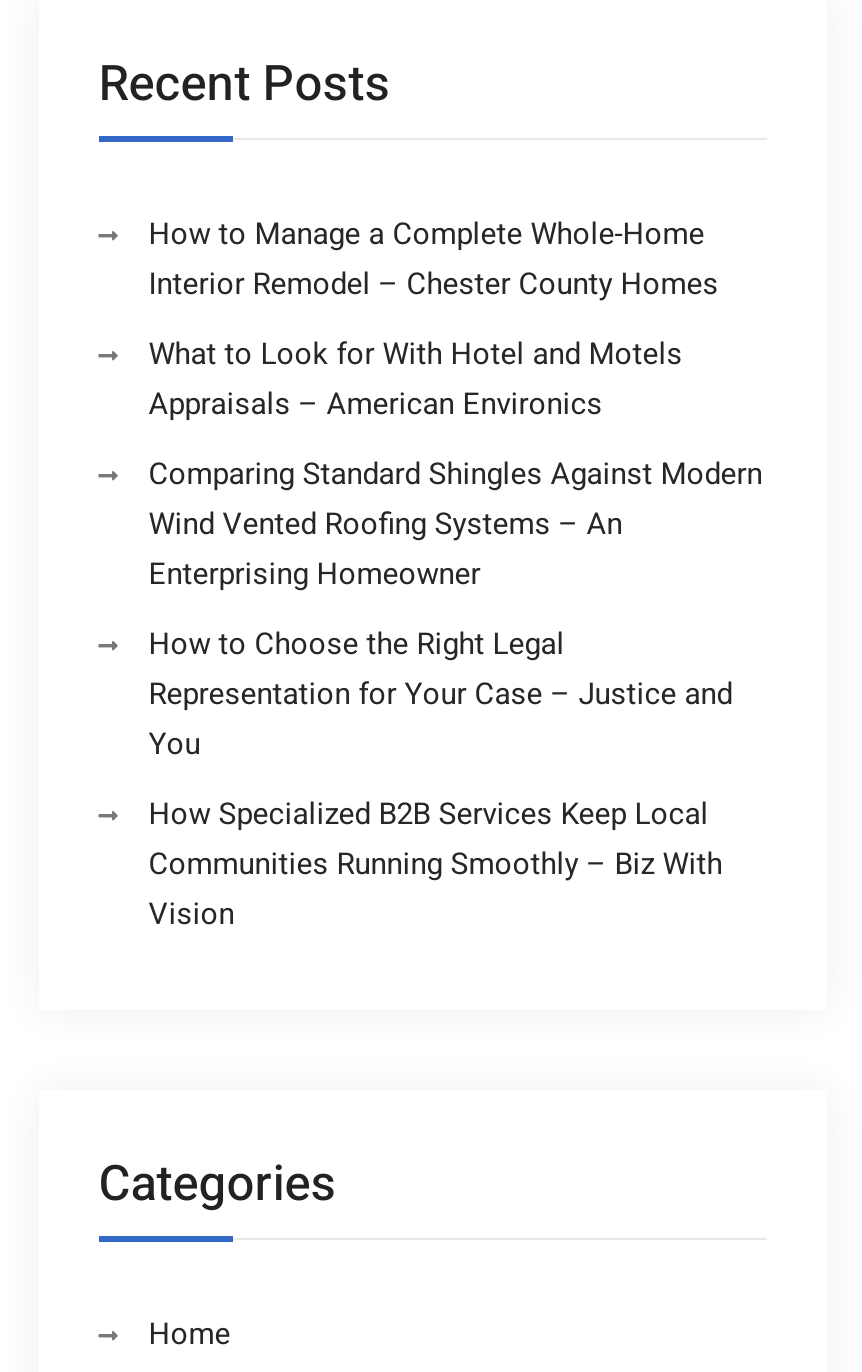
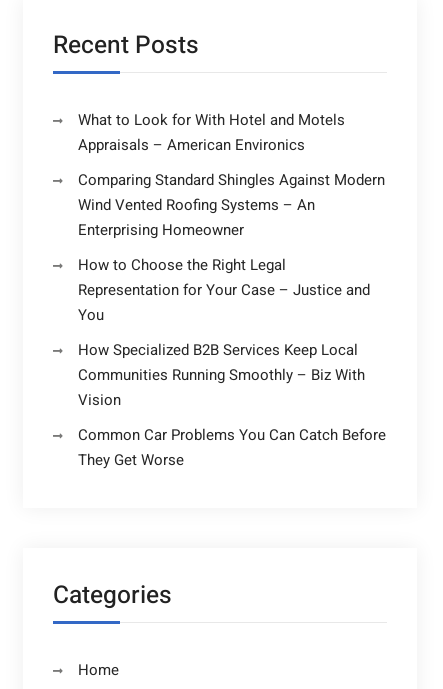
[148,212,718,306] How to Manage a Complete Whole-Home | Interior Remodel – Chester County Homes -> none
moved [148,332,762,936] -> [78,109,385,411]: What to Look for With Hotel and Motels | Appraisals – American Environics | Comparing Standard Shingles Against Modern | ... | Communities Running Smoothly – Biz With | Vision
none -> [78,424,386,471] Common Car Problems You Can Catch Before | They Get Worse

